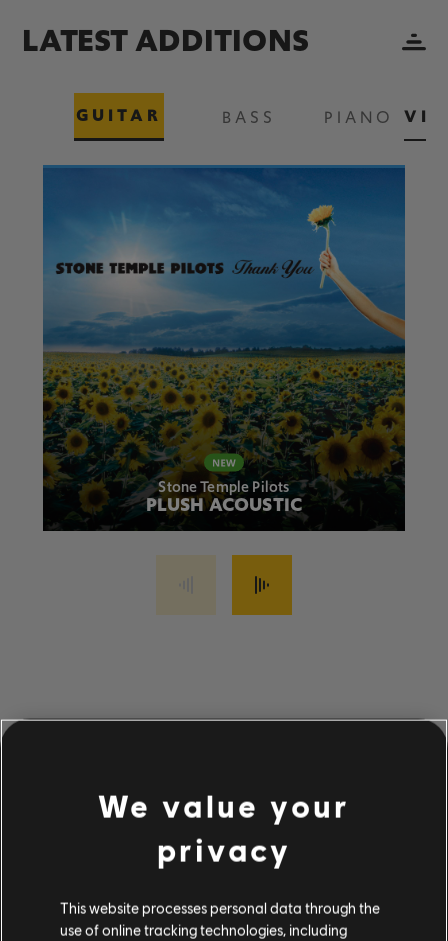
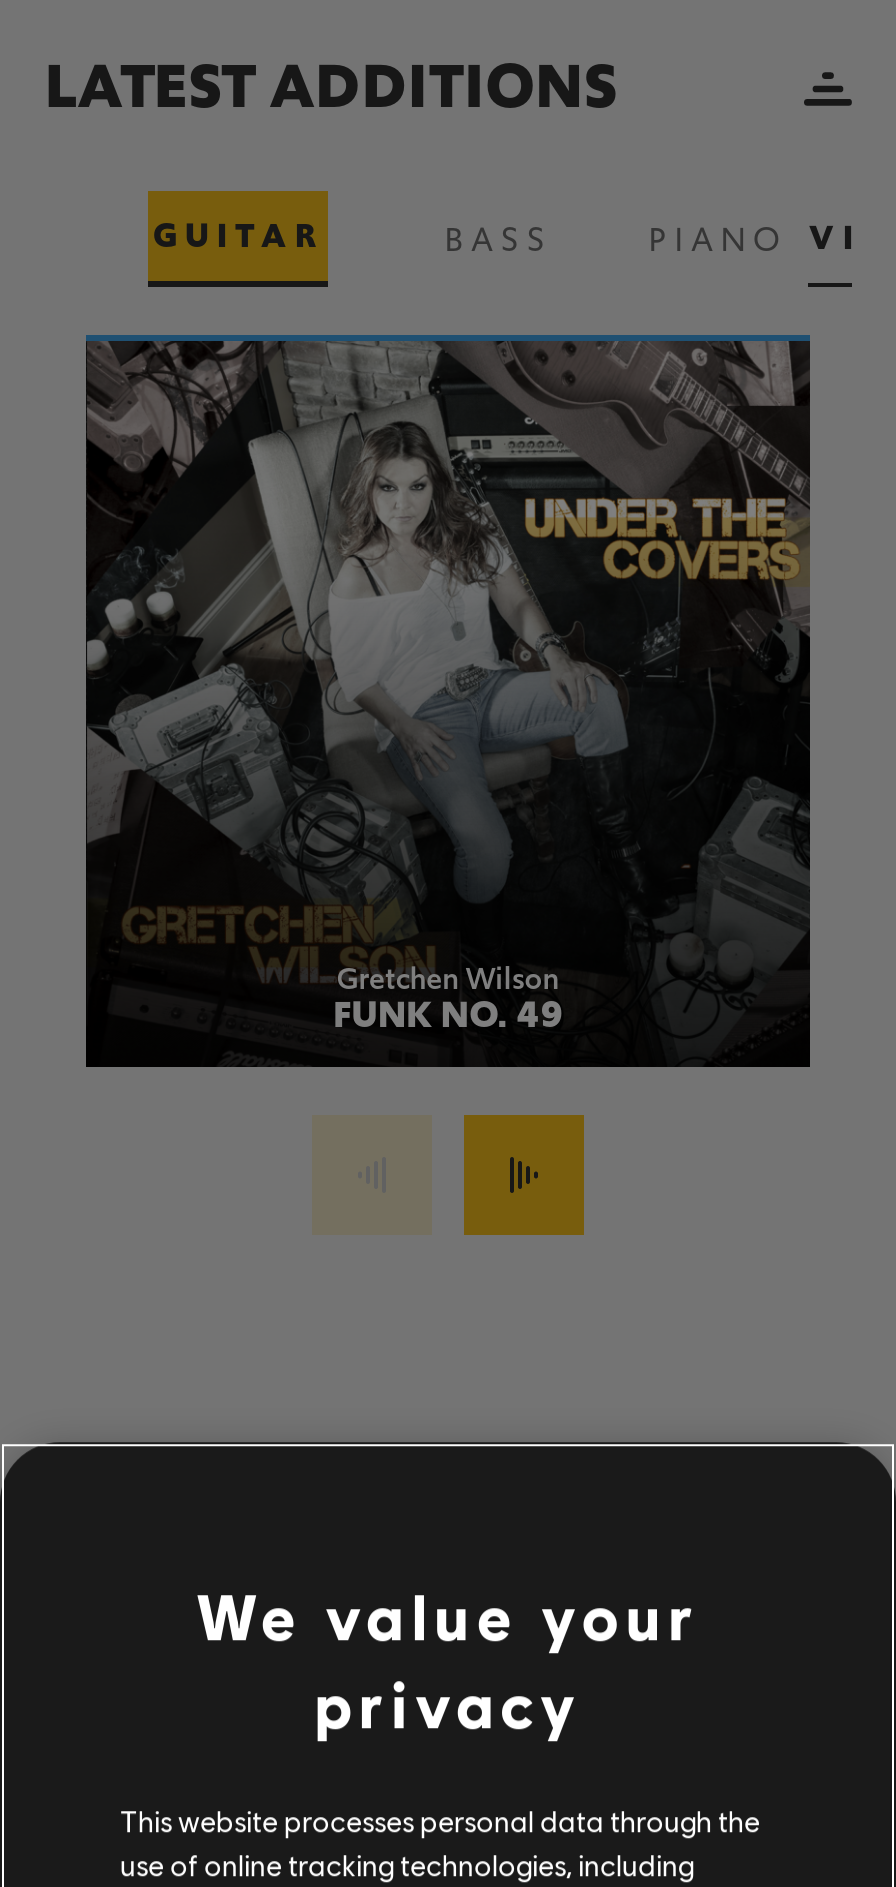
[43,168,406,518] [image] | Stone Temple Pilots | PLUSH ACOUSTIC -> [84,341,812,1047] [image] | Gretchen Wilson | FUNK NO. 49

